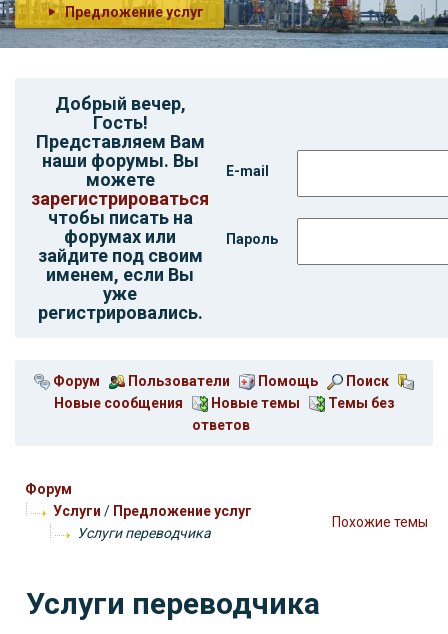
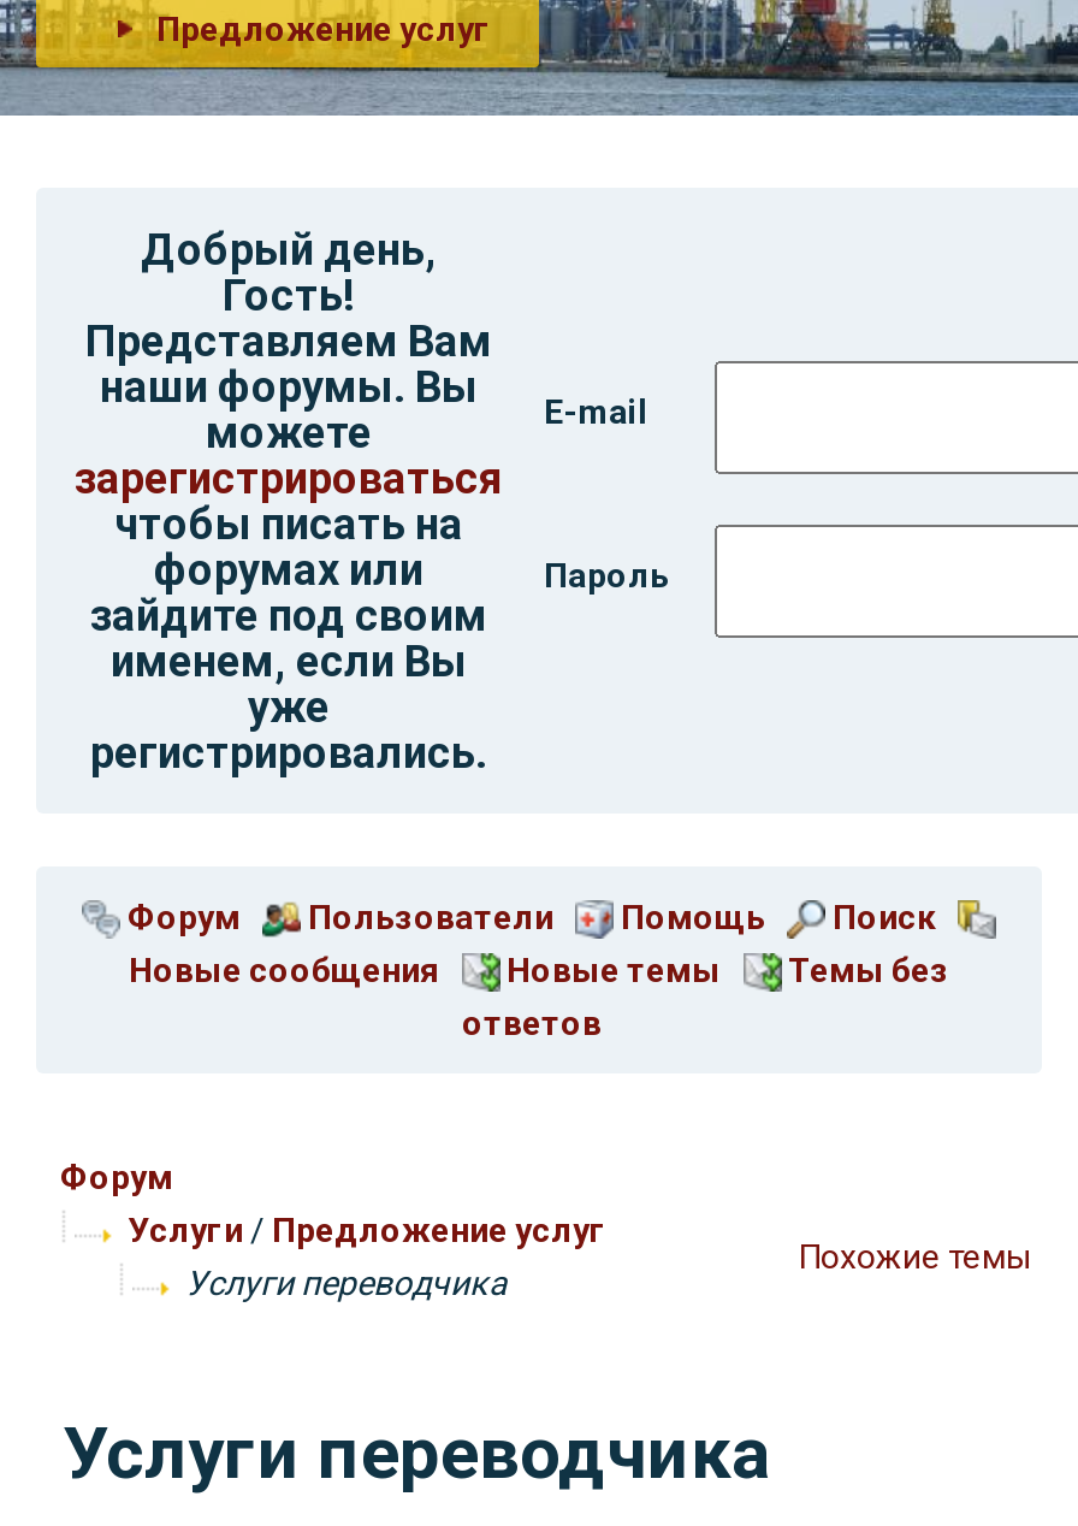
[54,93,185,114] Добрый вечер, -> [141,223,437,274] Добрый день,

